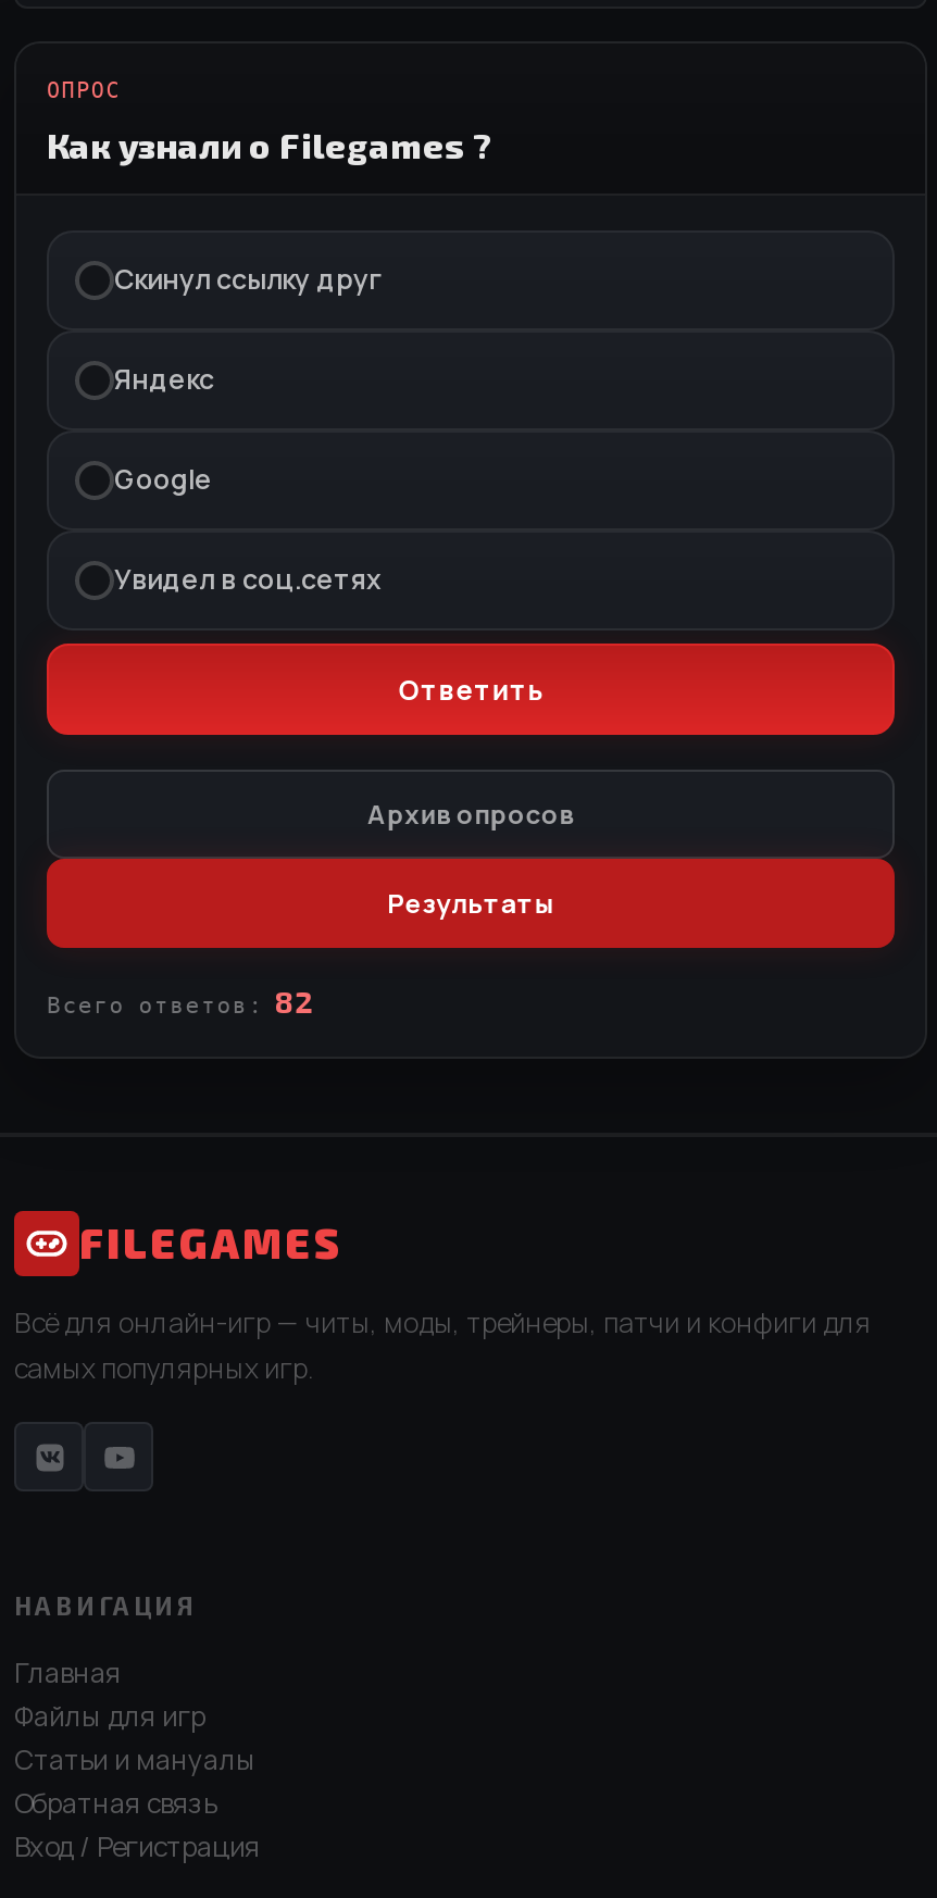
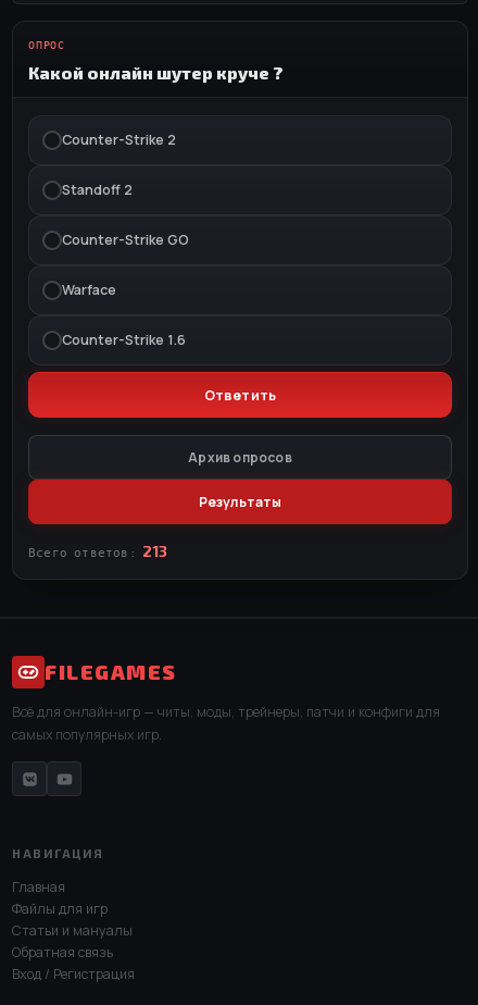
[47,124,495,598] Как узнали о Filegames ? | Скинул ссылку друг | Яндекс | Google | Увидел в соц.сетях -> [28,62,284,349] Какой онлайн шутер круче ? | Counter-Strike 2 | Standoff 2 | Counter-Strike GO | Warface | Counter-Strike 1.6
[47,983,315,1022] Всего ответов: 82 -> [28,542,168,561] Всего ответов: 213

